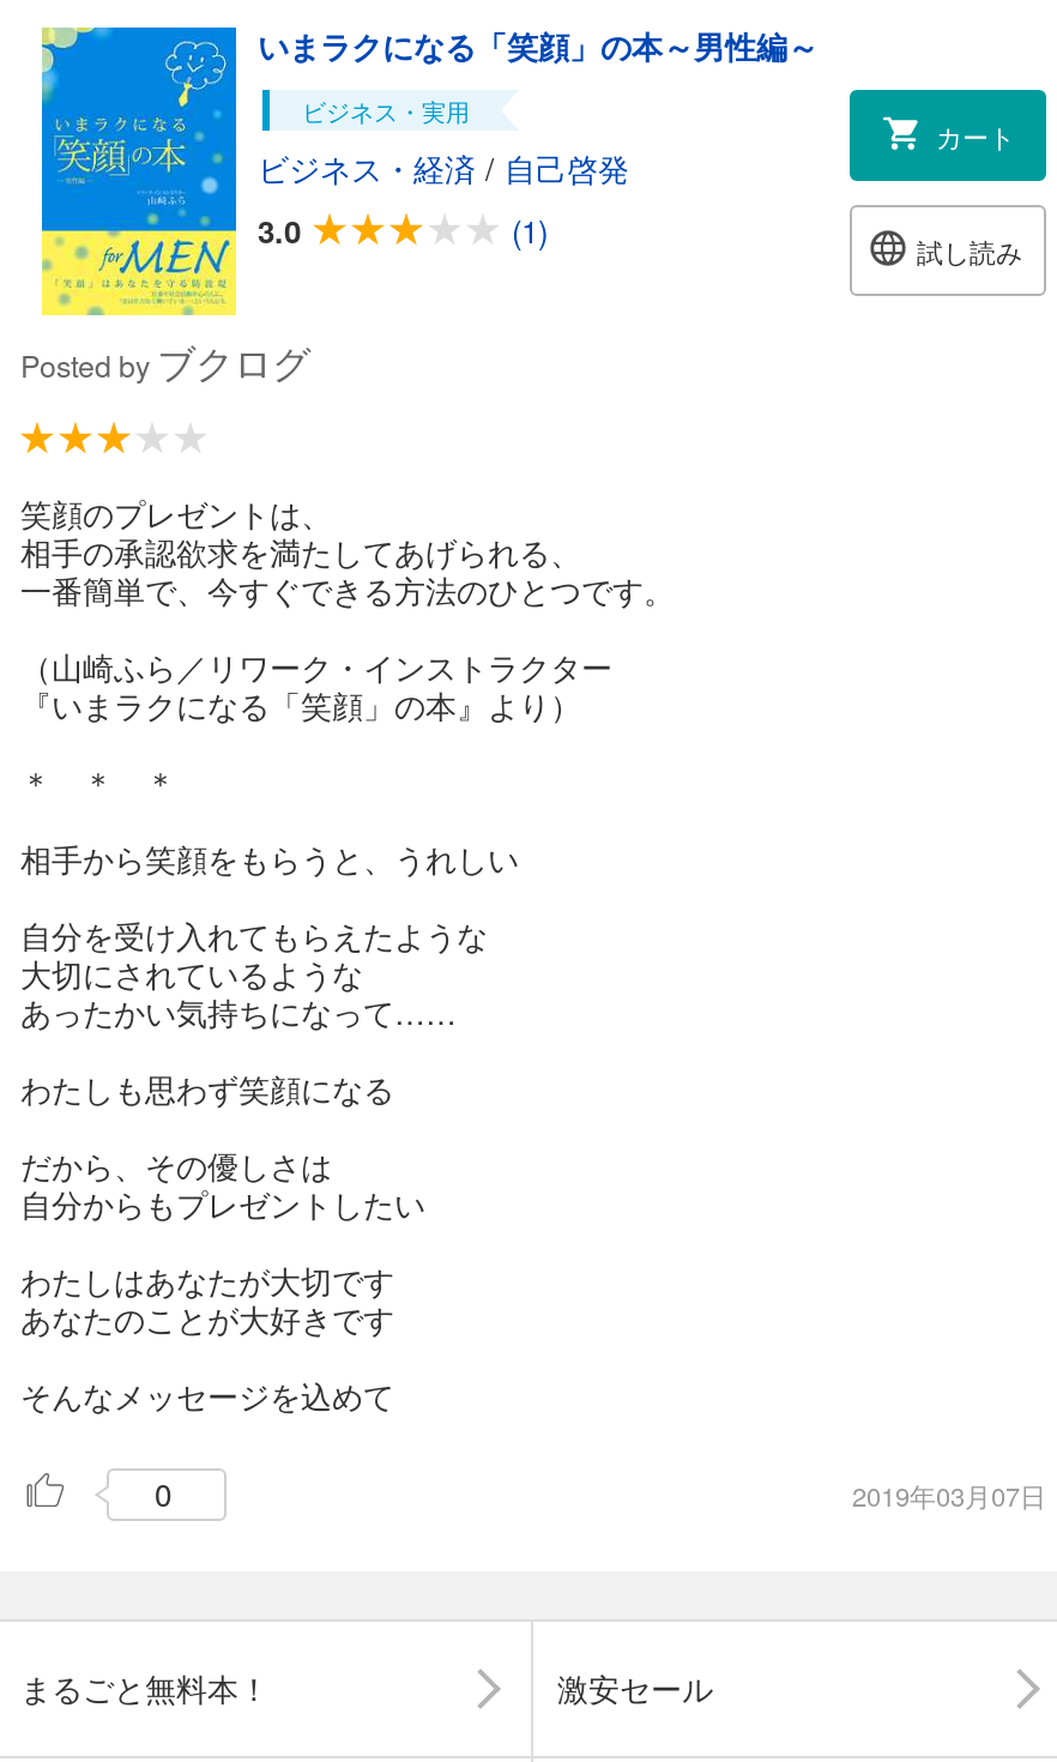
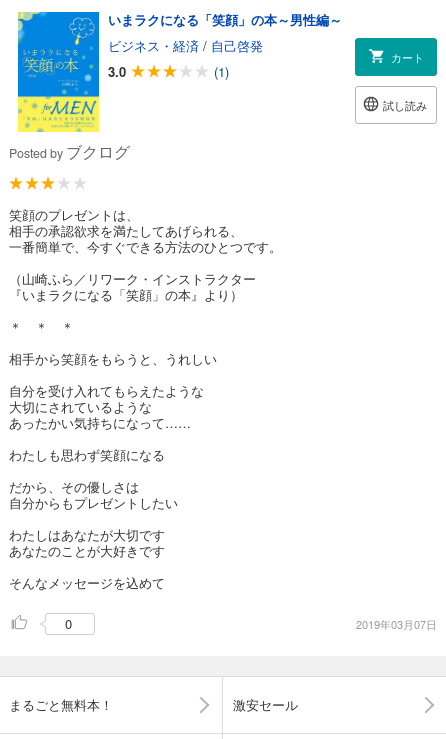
[302,95,470,128] ビジネス・実用 -> none
moved [258,145,629,253] -> [108,36,263,81]: ビジネス・経済/自己啓発 | 3.0 | (1)

